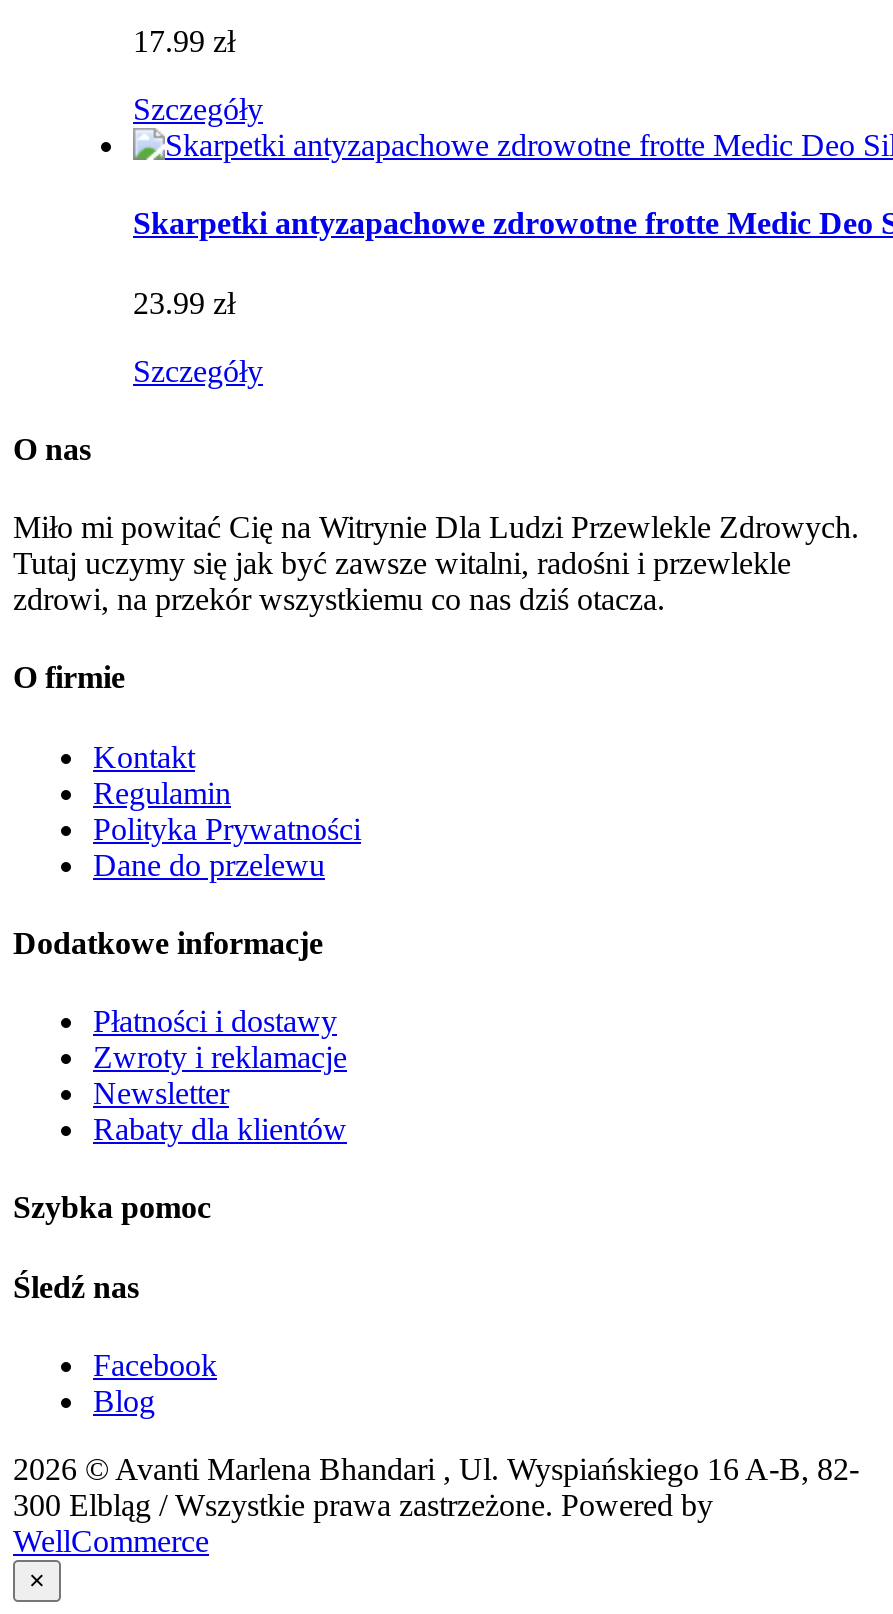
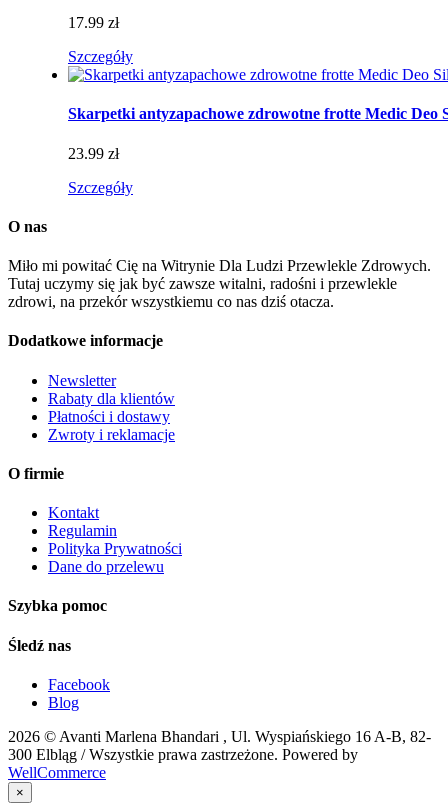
moved [13,661,361,881] -> [8,465,182,575]: O firmie | Kontakt | Regulamin | Polityka Prywatności | Dane do przelewu
moved [13,926,347,1146] -> [8,332,175,443]: Dodatkowe informacje | Newsletter | Rabaty dla klientów | Płatności i dostawy | Zwroty i reklamacje

